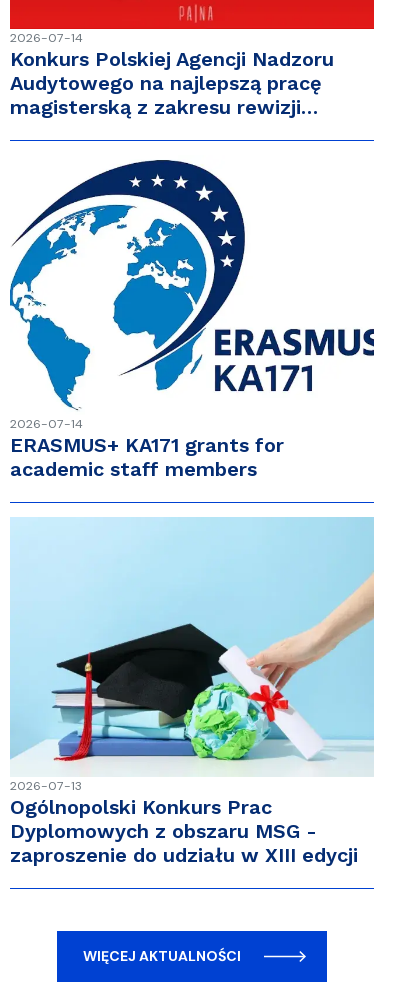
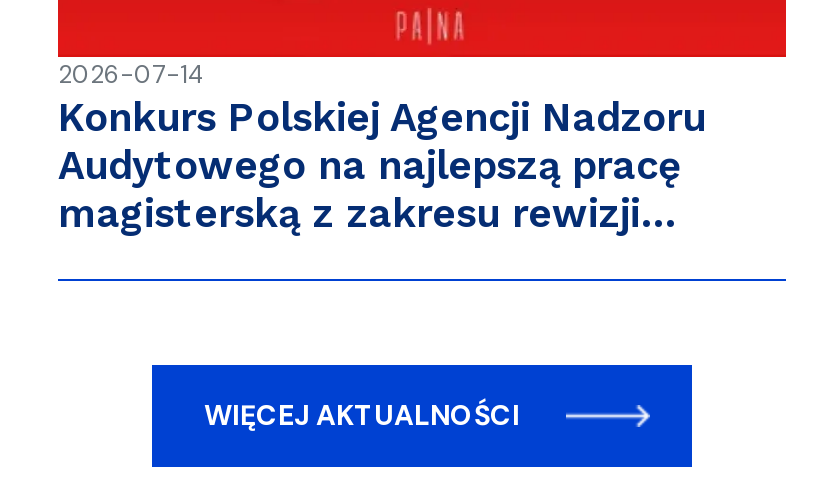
[9,159,375,481] [image] | 2026-07-14 | ERASMUS+ KA171 grants for | academic staff members -> none
[10,517,374,867] [image] | 2026-07-13 | Ogólnopolski Konkurs Prac | Dyplomowych z obszaru MSG - | zaproszenie do udziału w XIII edycji -> none

